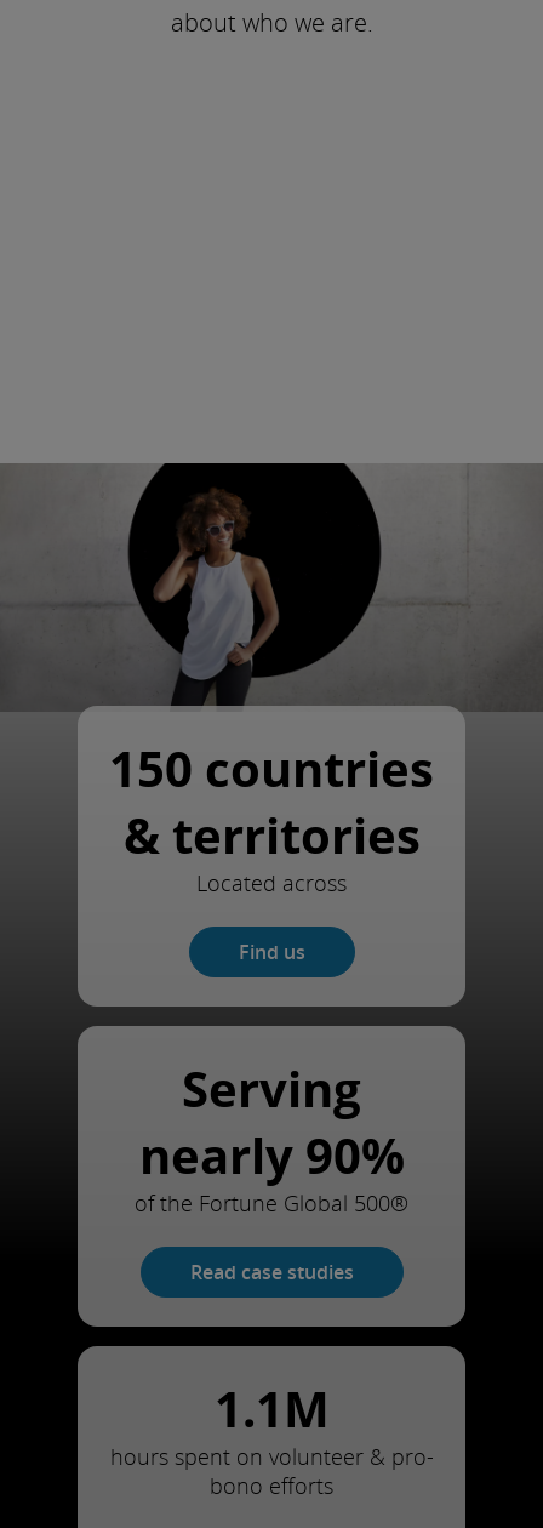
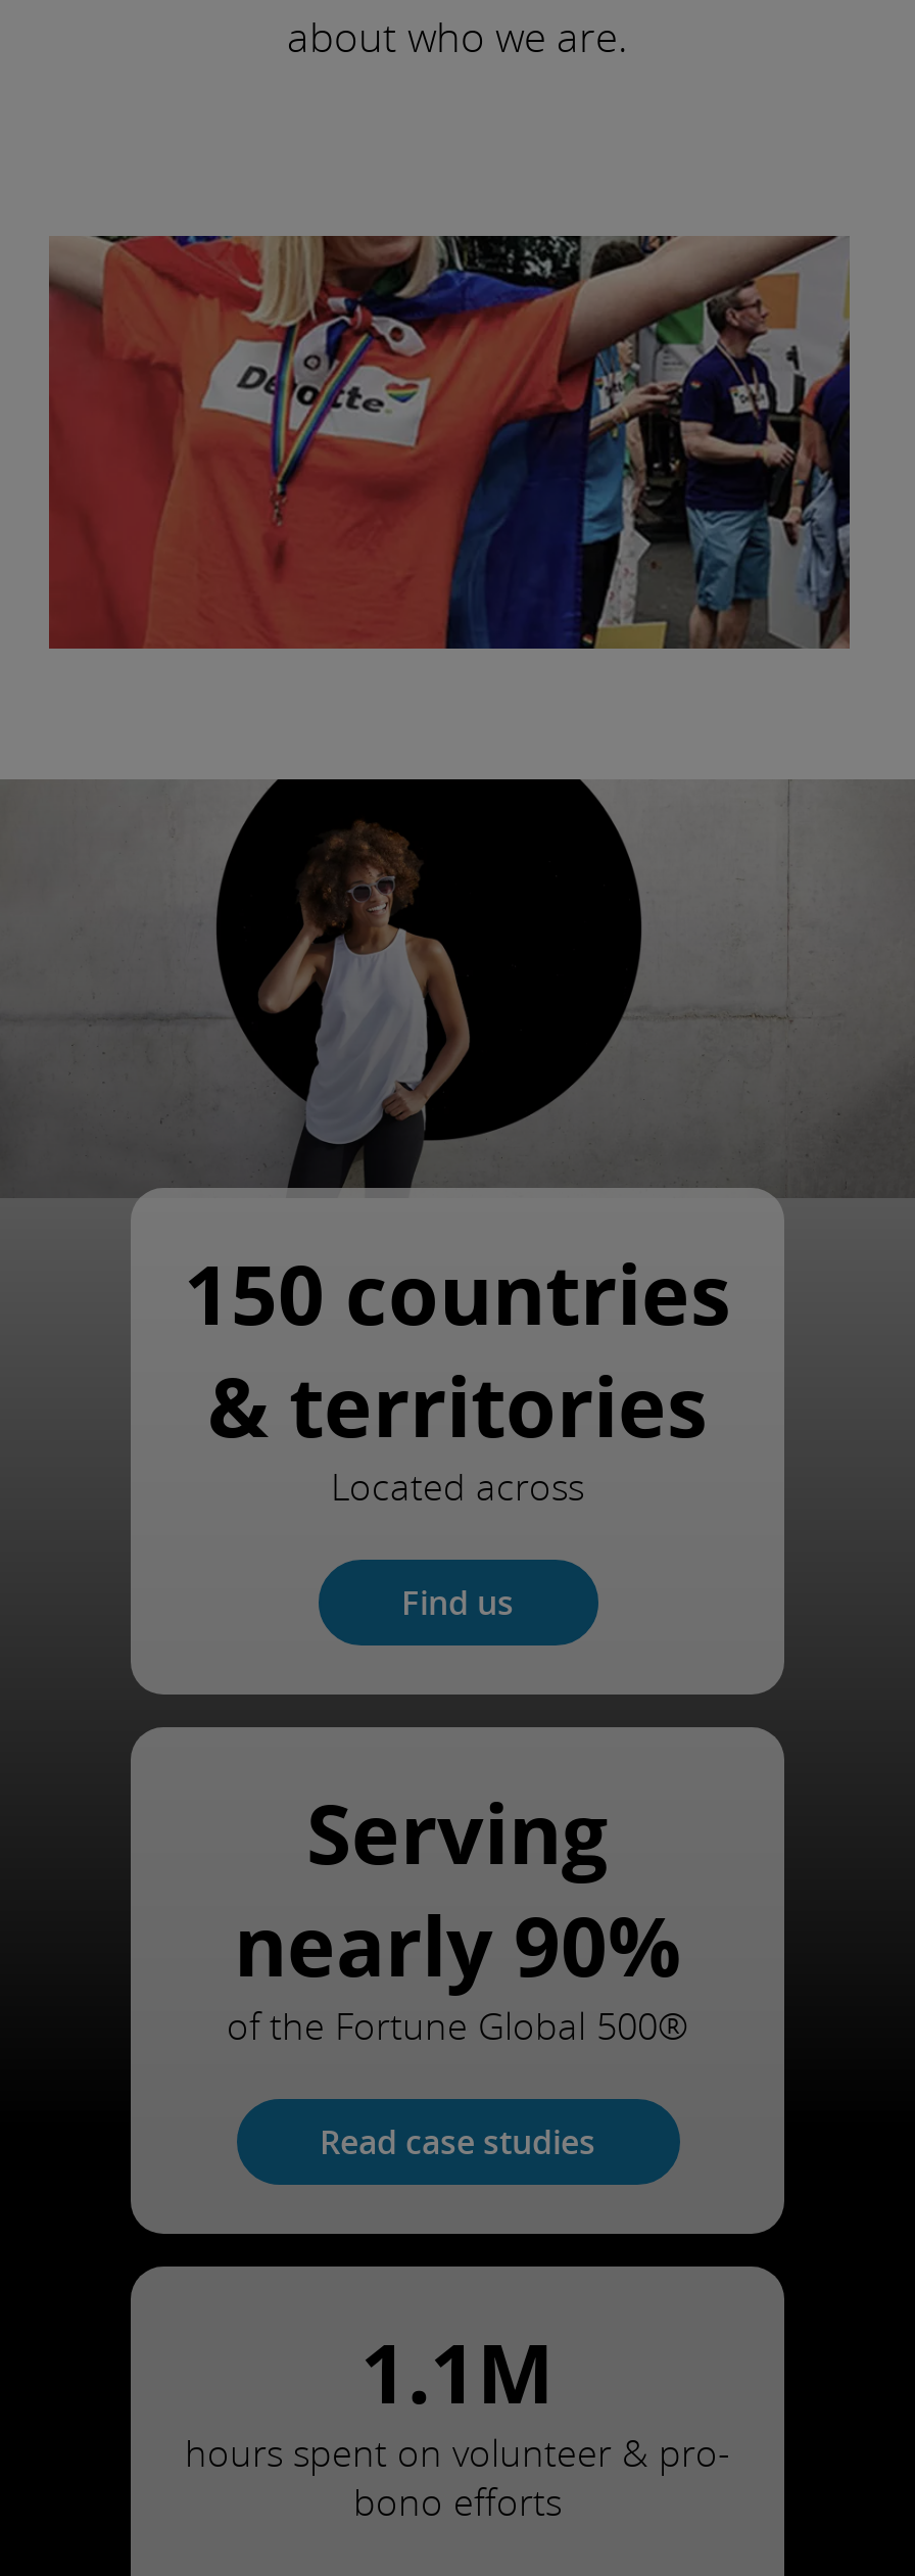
none -> [47,234,852,651] [image]

